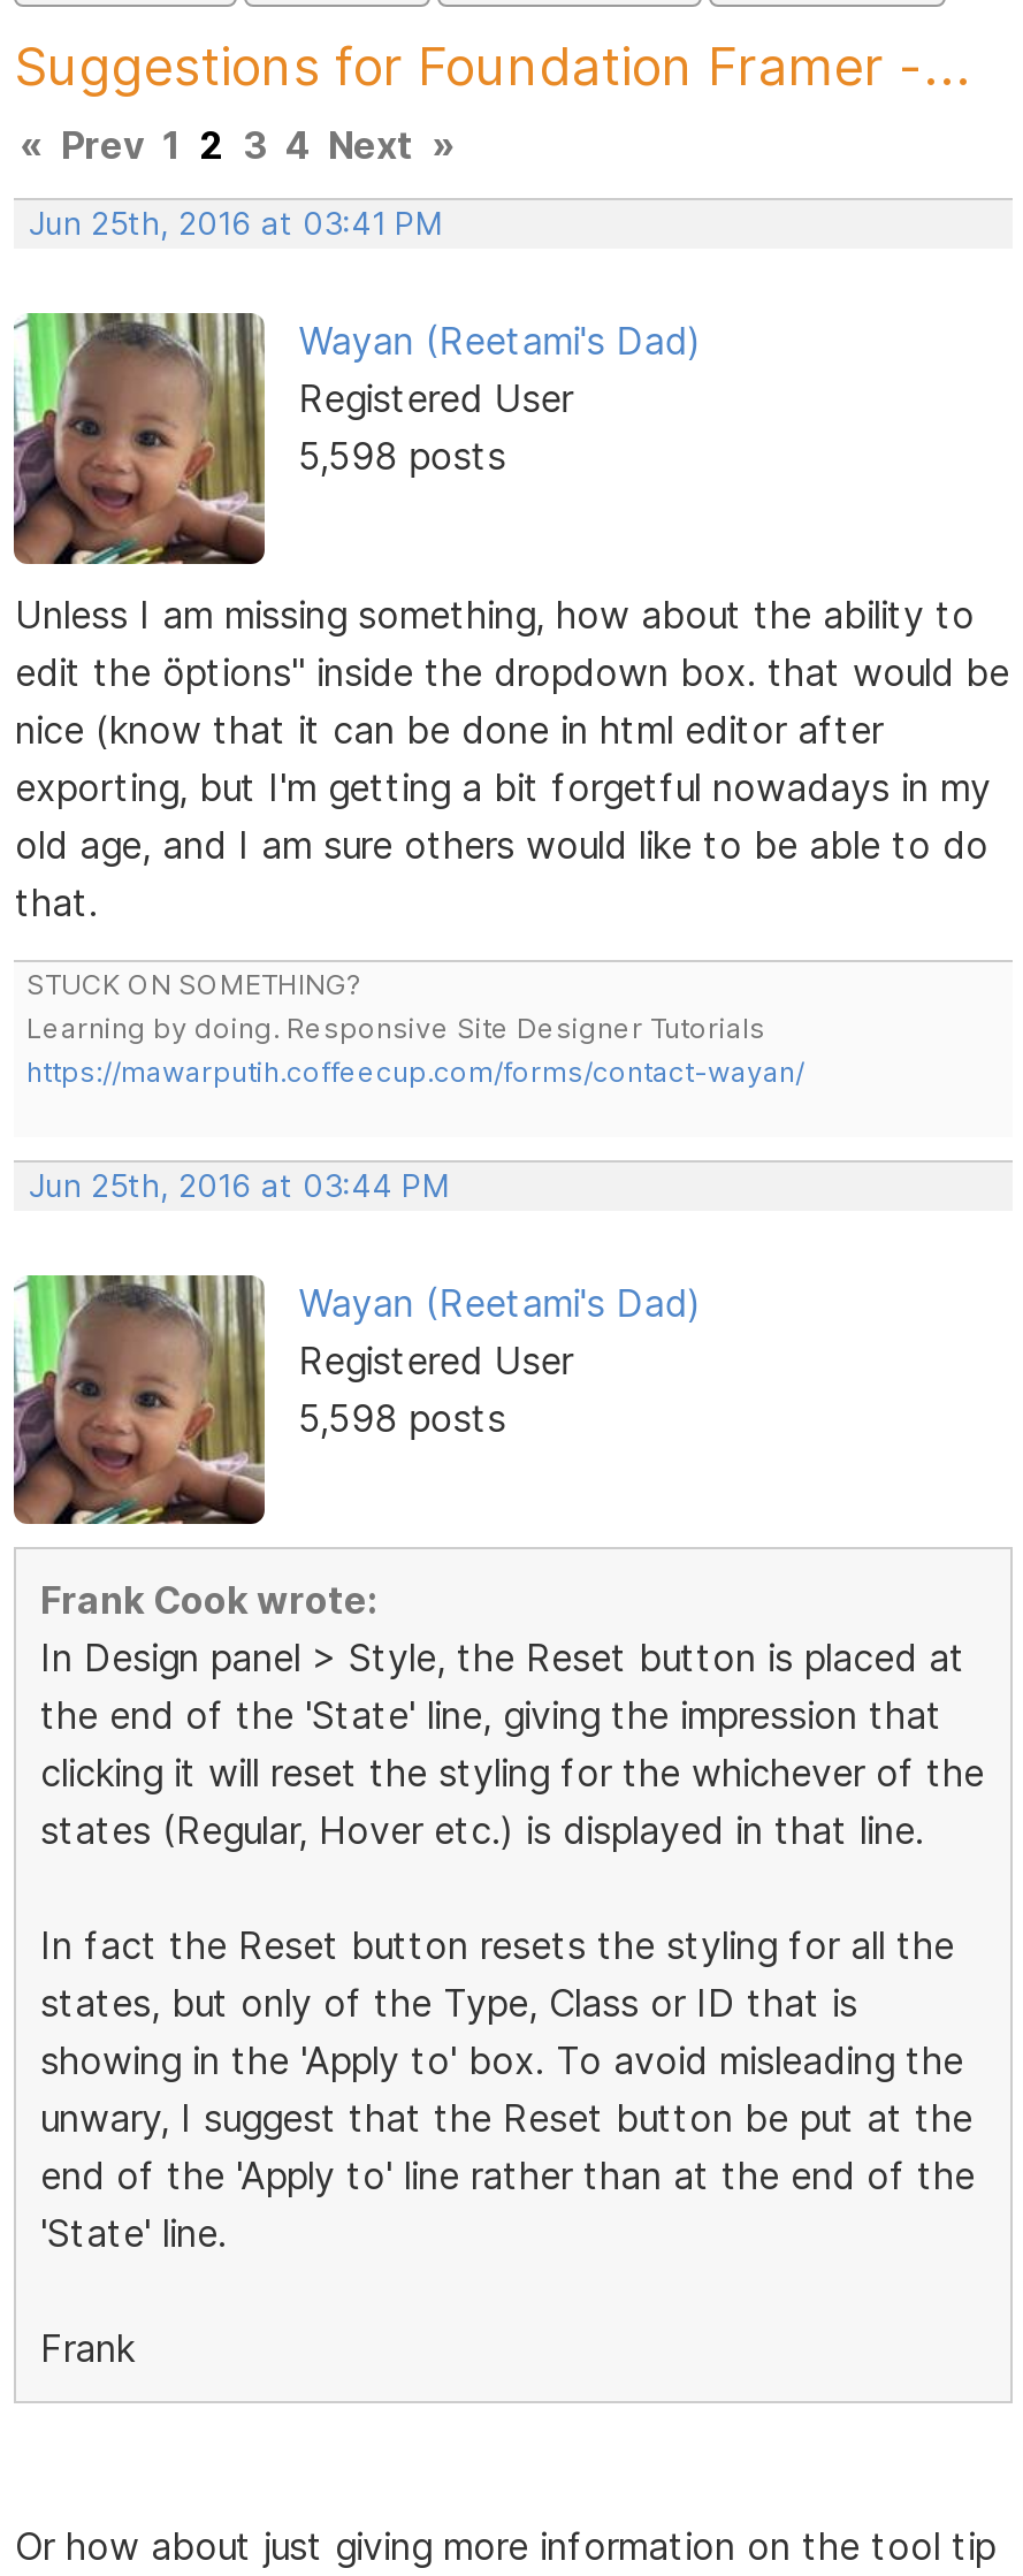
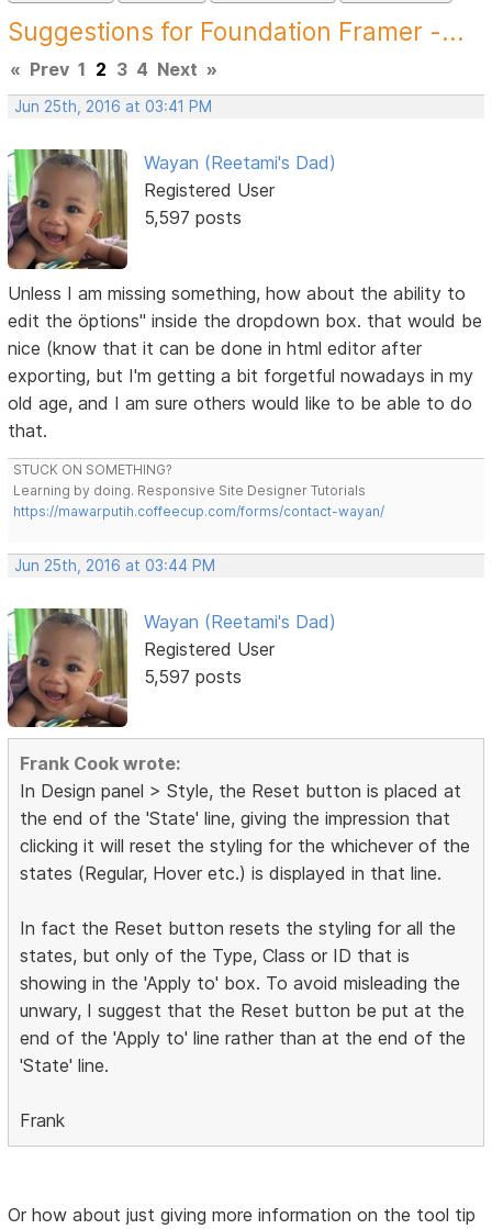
[298,434,506,480] 5,598 posts -> [144,207,241,229] 5,597 posts
[298,1395,506,1441] 5,598 posts -> [144,665,241,687] 5,597 posts

